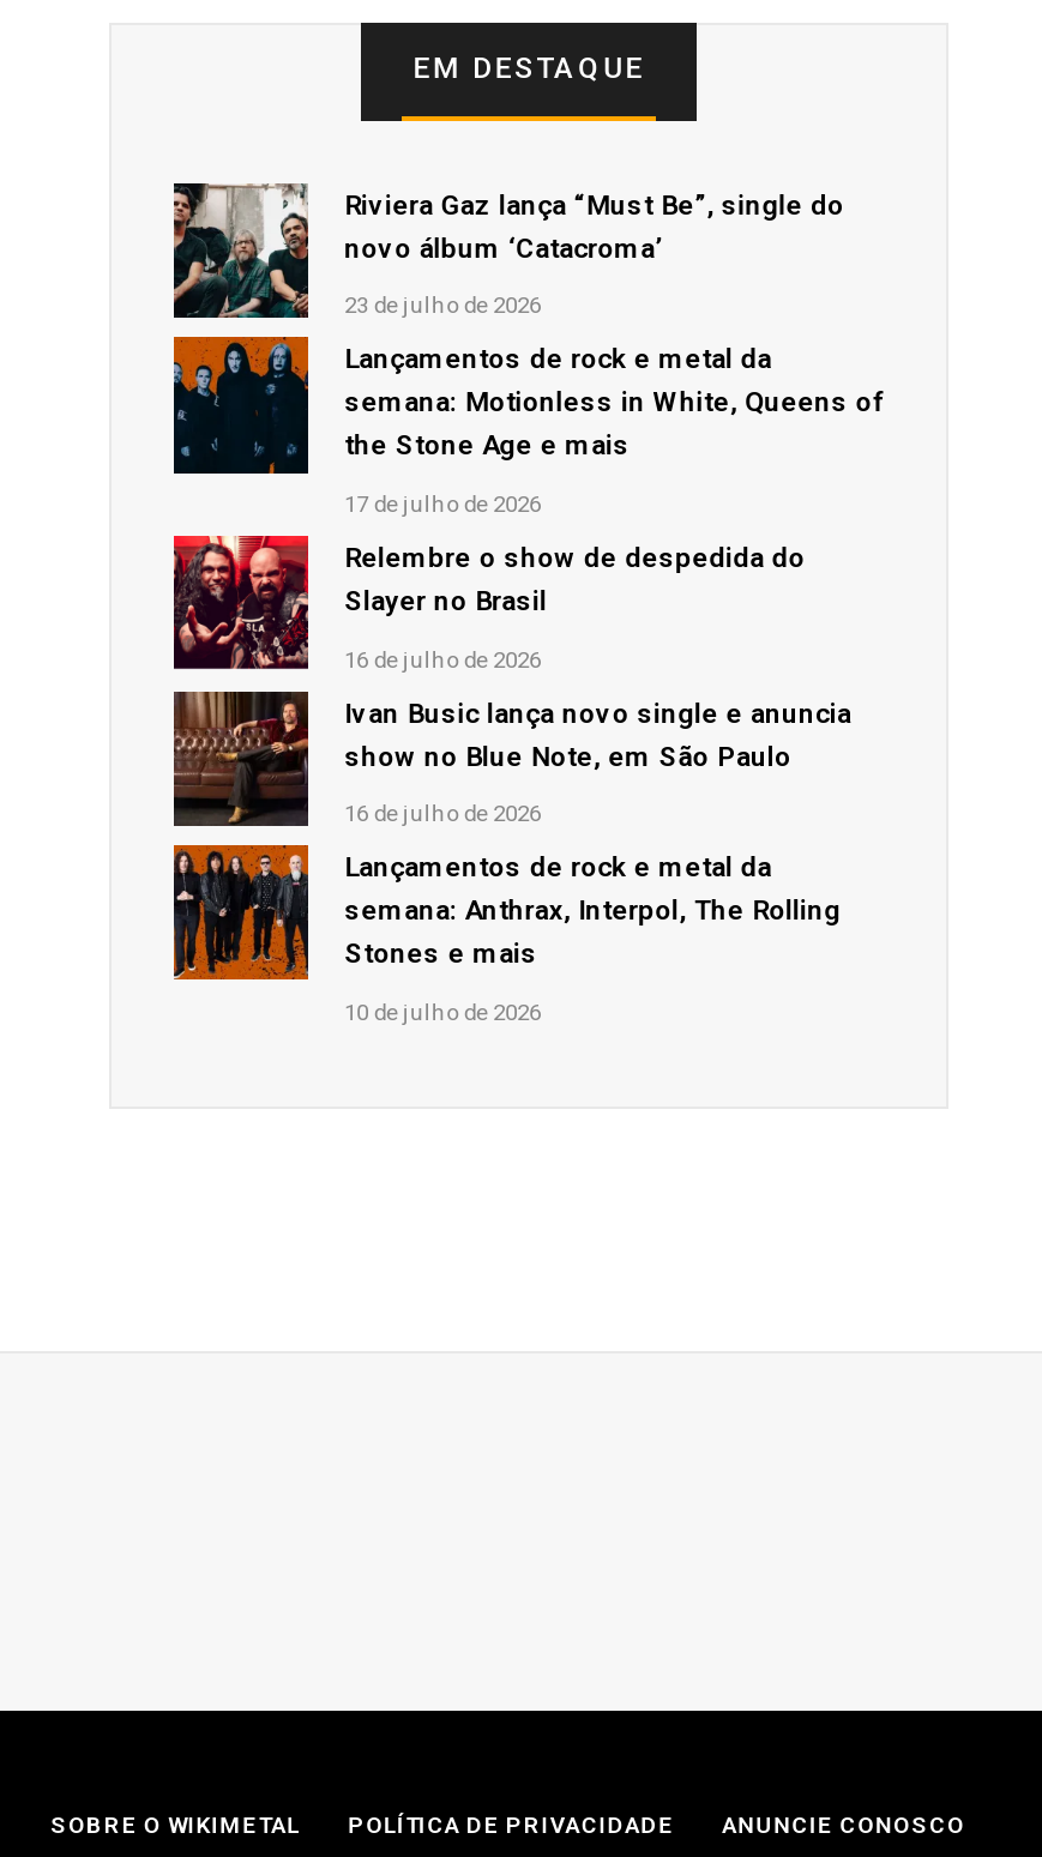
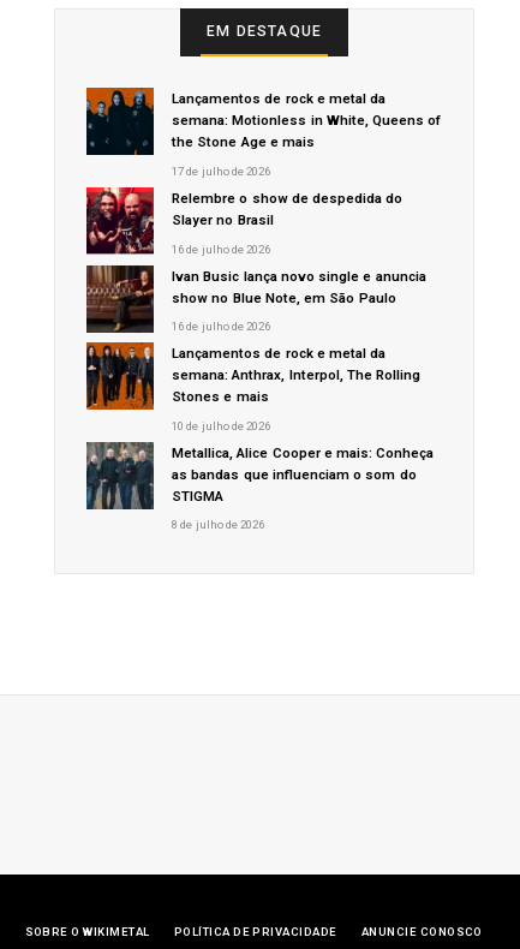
[171,180,844,319] [image] | Riviera Gaz lança “Must Be”, single do | novo álbum ‘Catacroma’ | 23 de julho de 2026 -> none
moved [169,343,882,1025] -> [84,90,441,432]: [image] | Lançamentos de rock e metal da | semana: Motionless in White, Queens of | ... | Stones e mais | 10 de julho de 2026
none -> [85,441,434,531] [image] | Metallica, Alice Cooper e mais: Conheça | as bandas que influenciam o som do | STIGMA | 8 de julho de 2026

